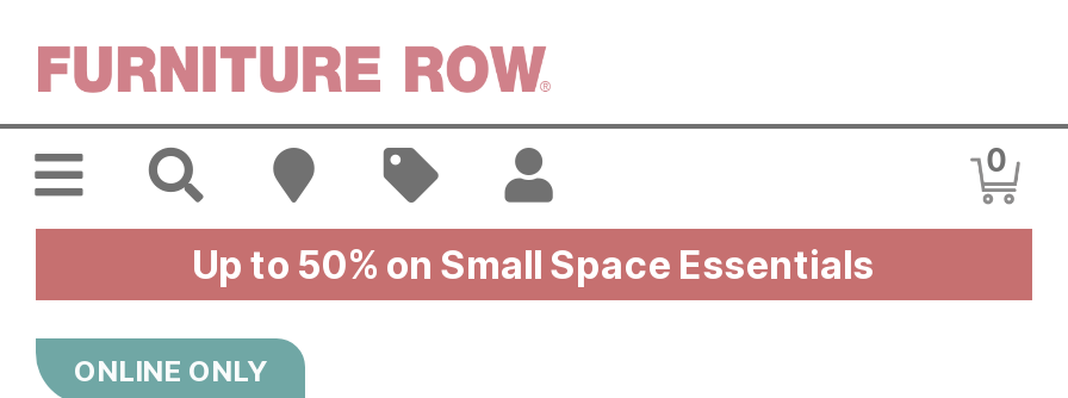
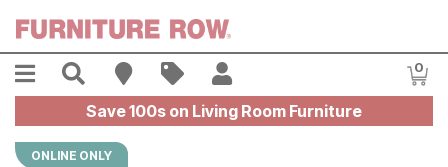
[193,241,875,288] Up to 50% on Small Space Essentials -> [86,101,362,121] Save 100s on Living Room Furniture

